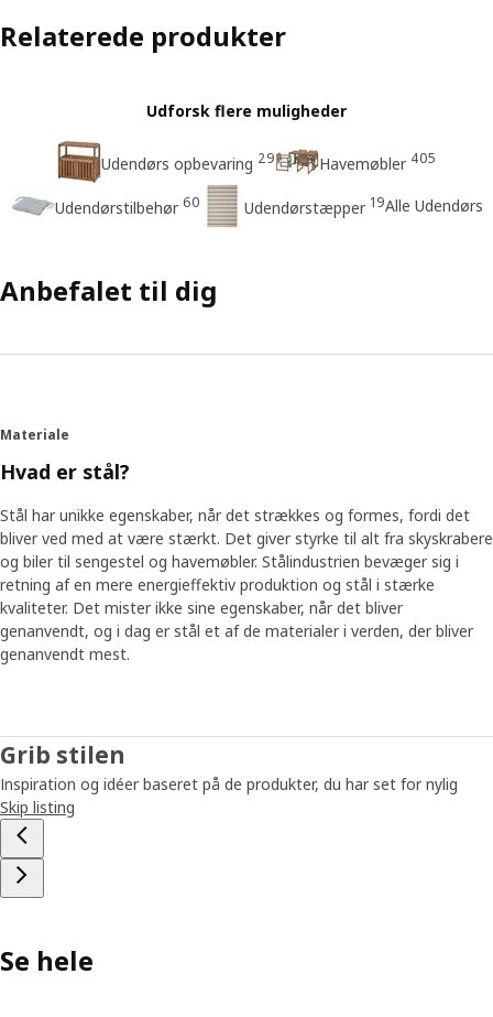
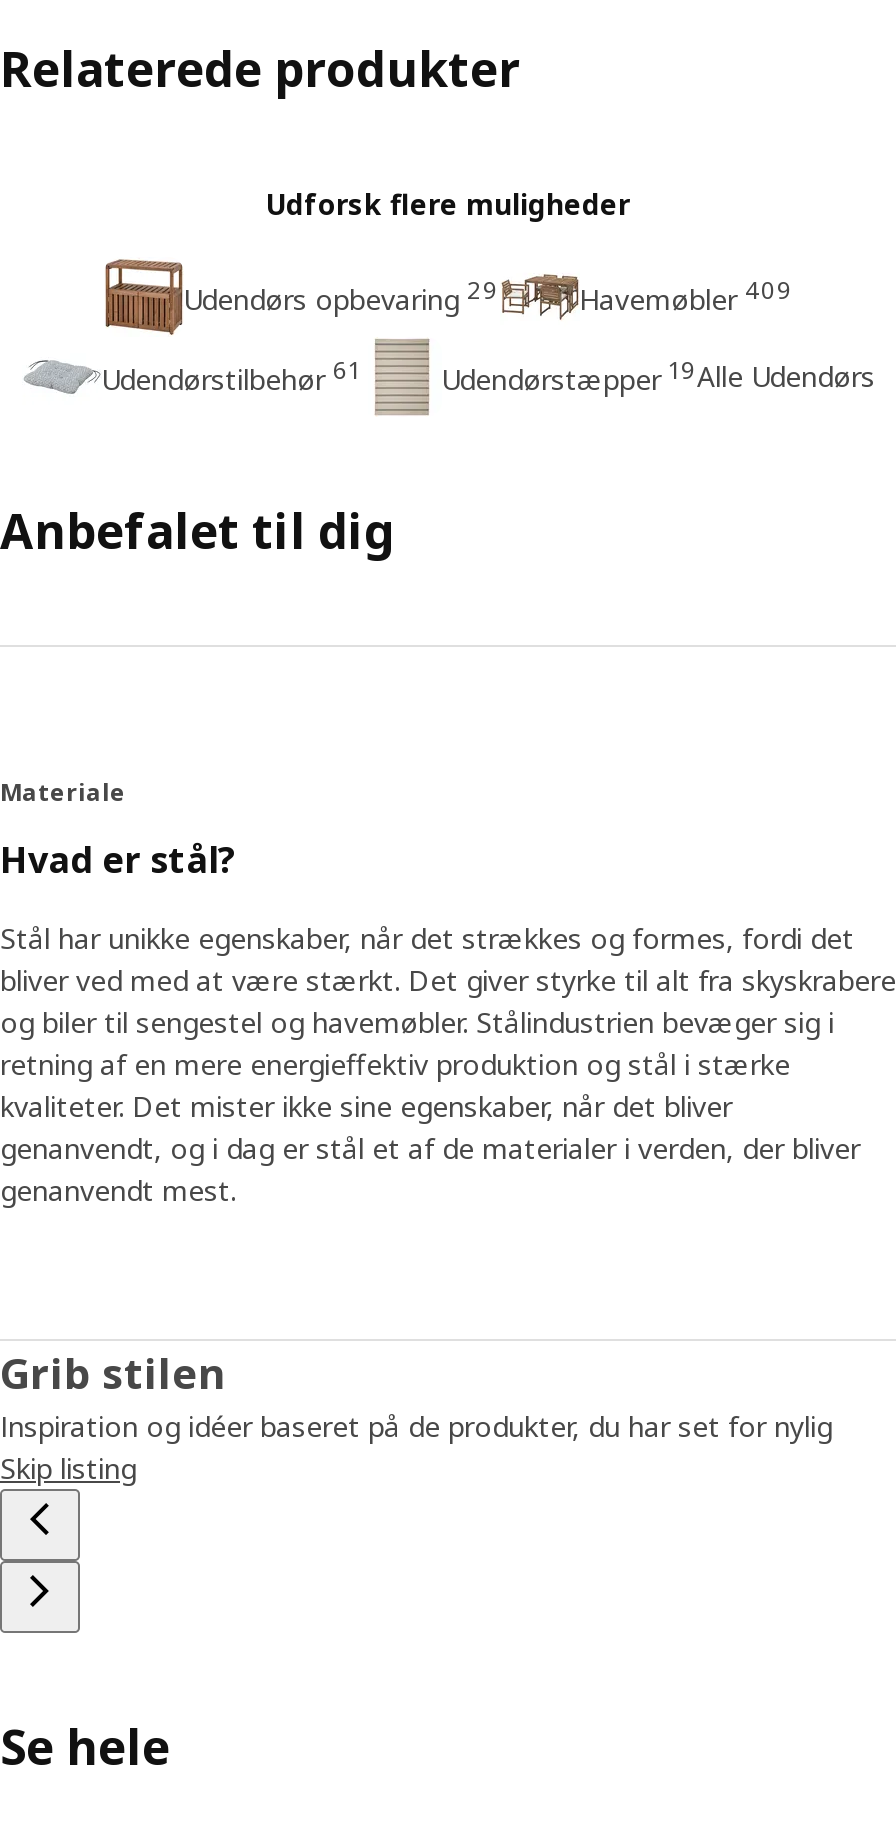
[101,149,436,174] Udendørs opbevaring 29 Havemøbler 405 -> [183,273,793,319] Udendørs opbevaring 29 Havemøbler 409
[54,193,200,218] Udendørstilbehør 60 -> [101,353,361,399] Udendørstilbehør 61

